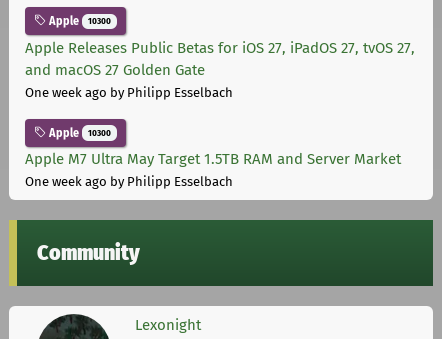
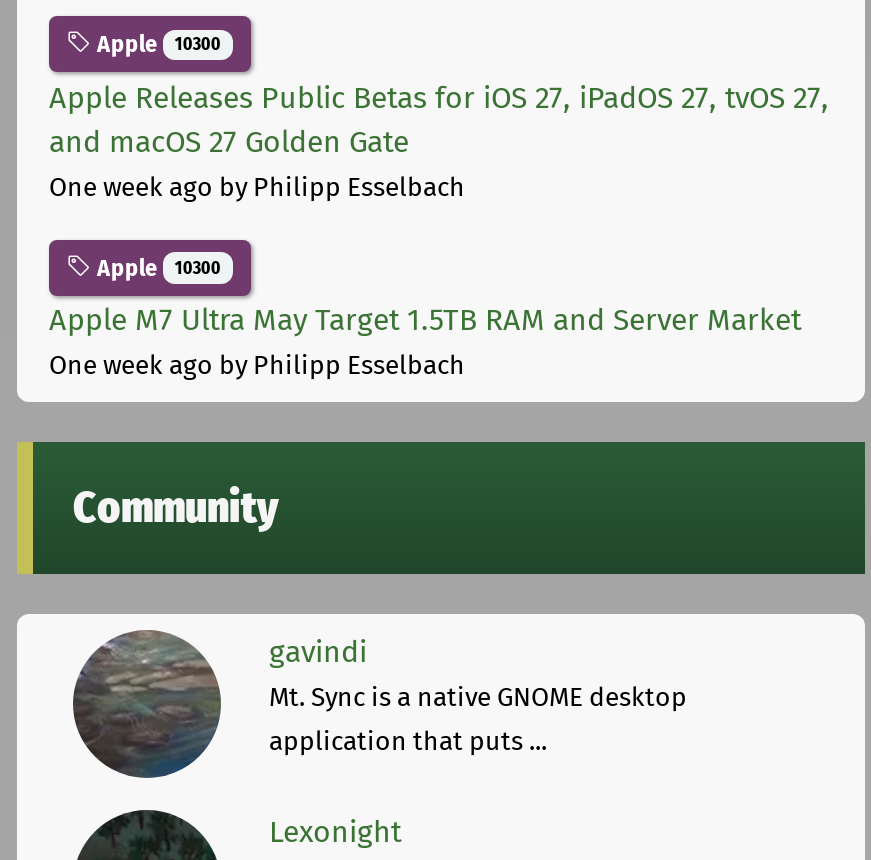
none -> [71,630,687,792] [image] | gavindi | Mt. Sync is a native GNOME desktop | application that puts ...

